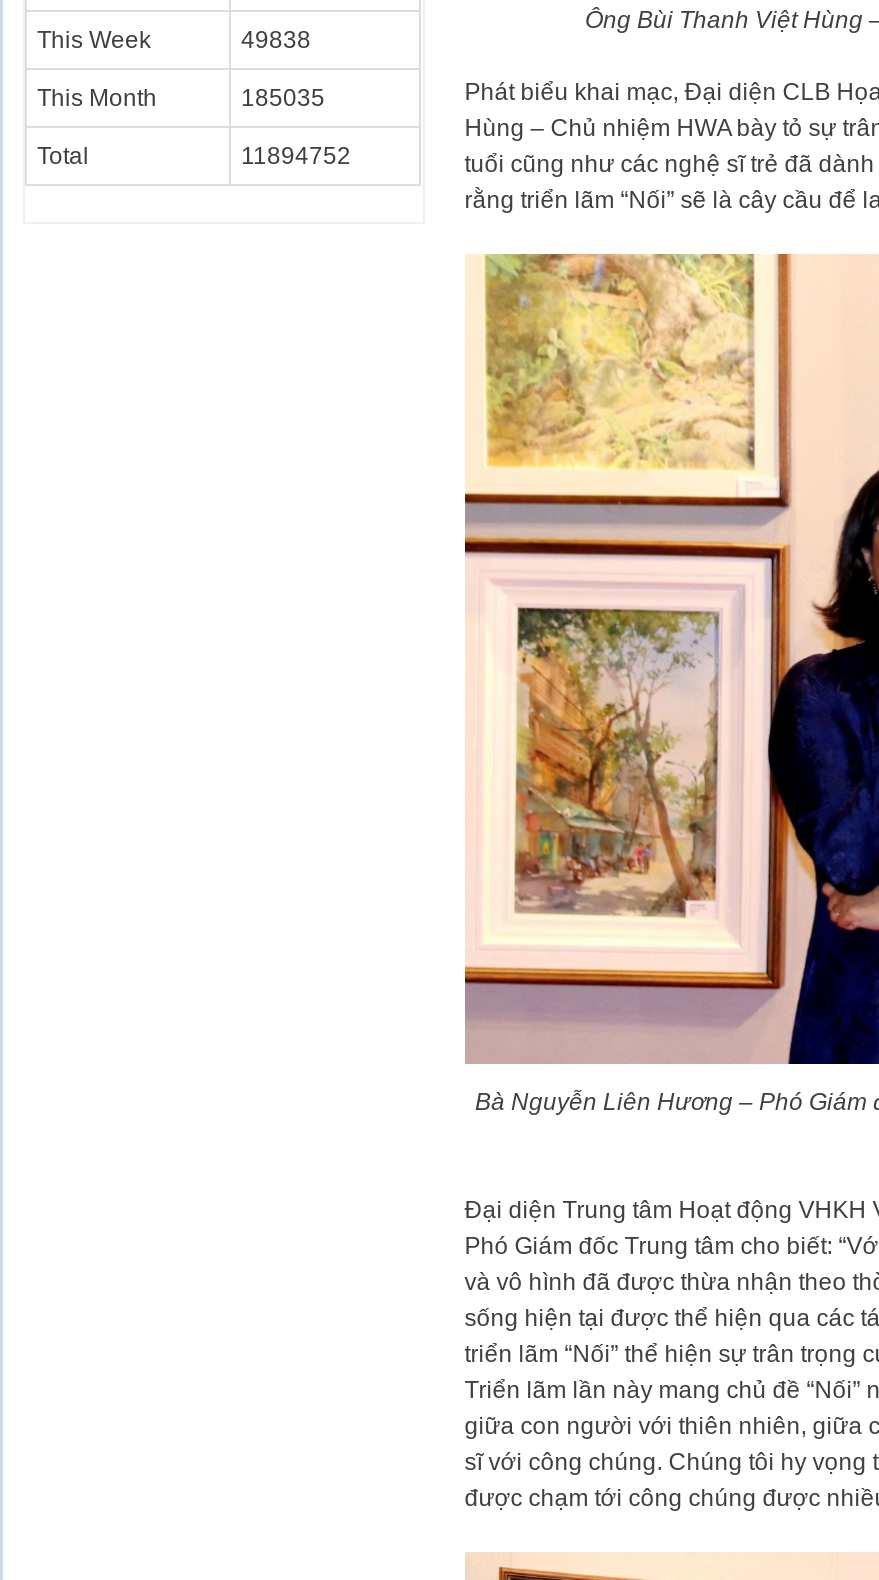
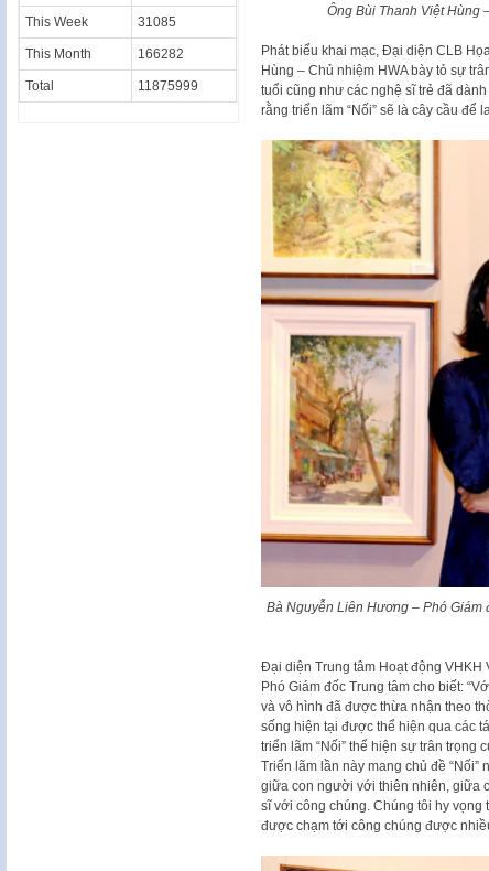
[241,26,311,54] 49838 -> [138,14,176,30] 31085
[241,84,325,112] 185035 -> [138,46,184,62] 166282
[241,142,351,170] 11894752 -> [138,78,198,94] 11875999

